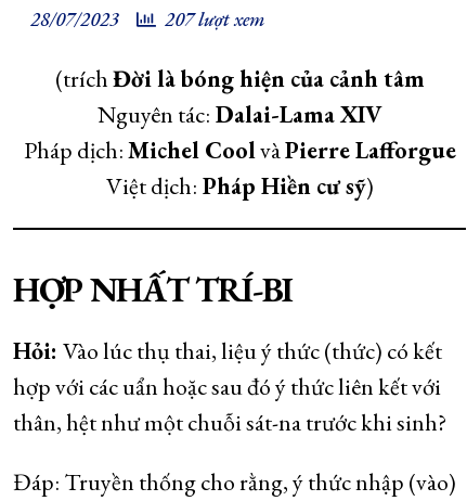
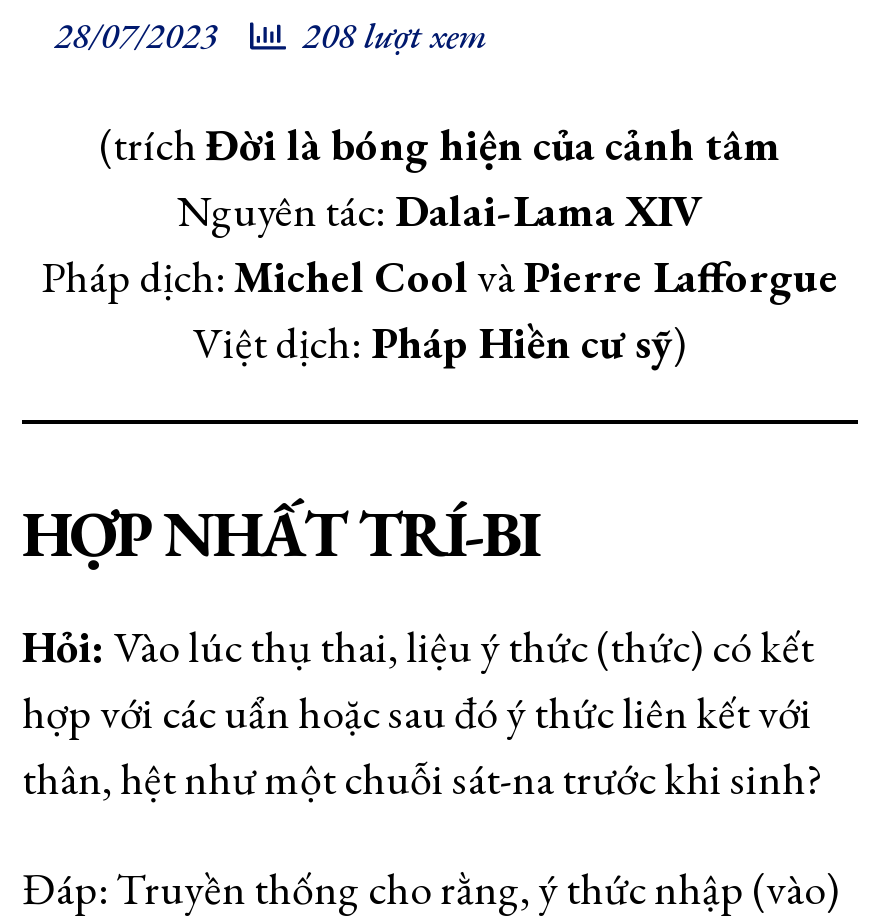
[30,7,264,31] 28/07/2023 207 lượt xem -> [54,12,486,58] 28/07/2023 208 lượt xem

